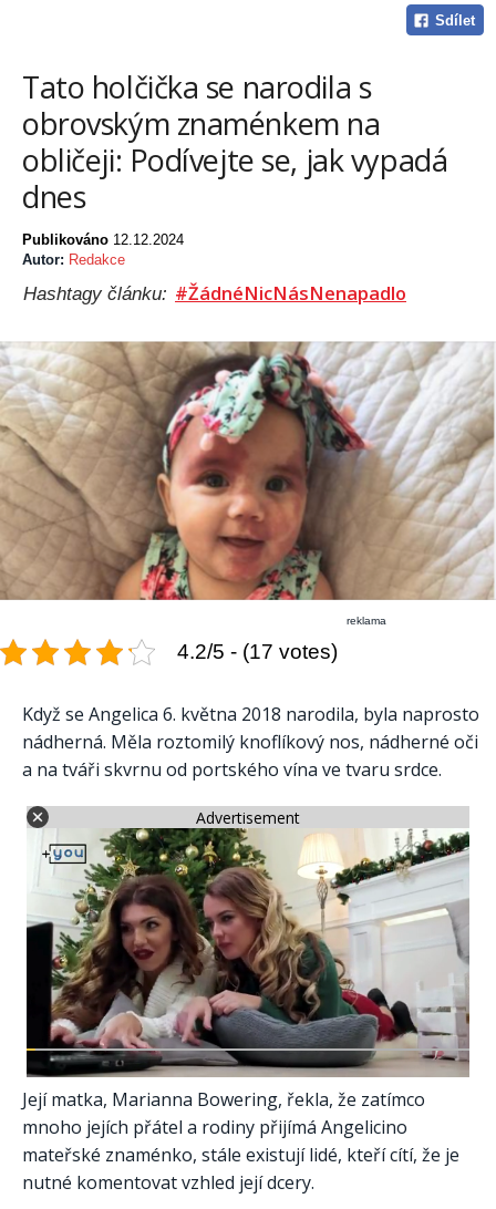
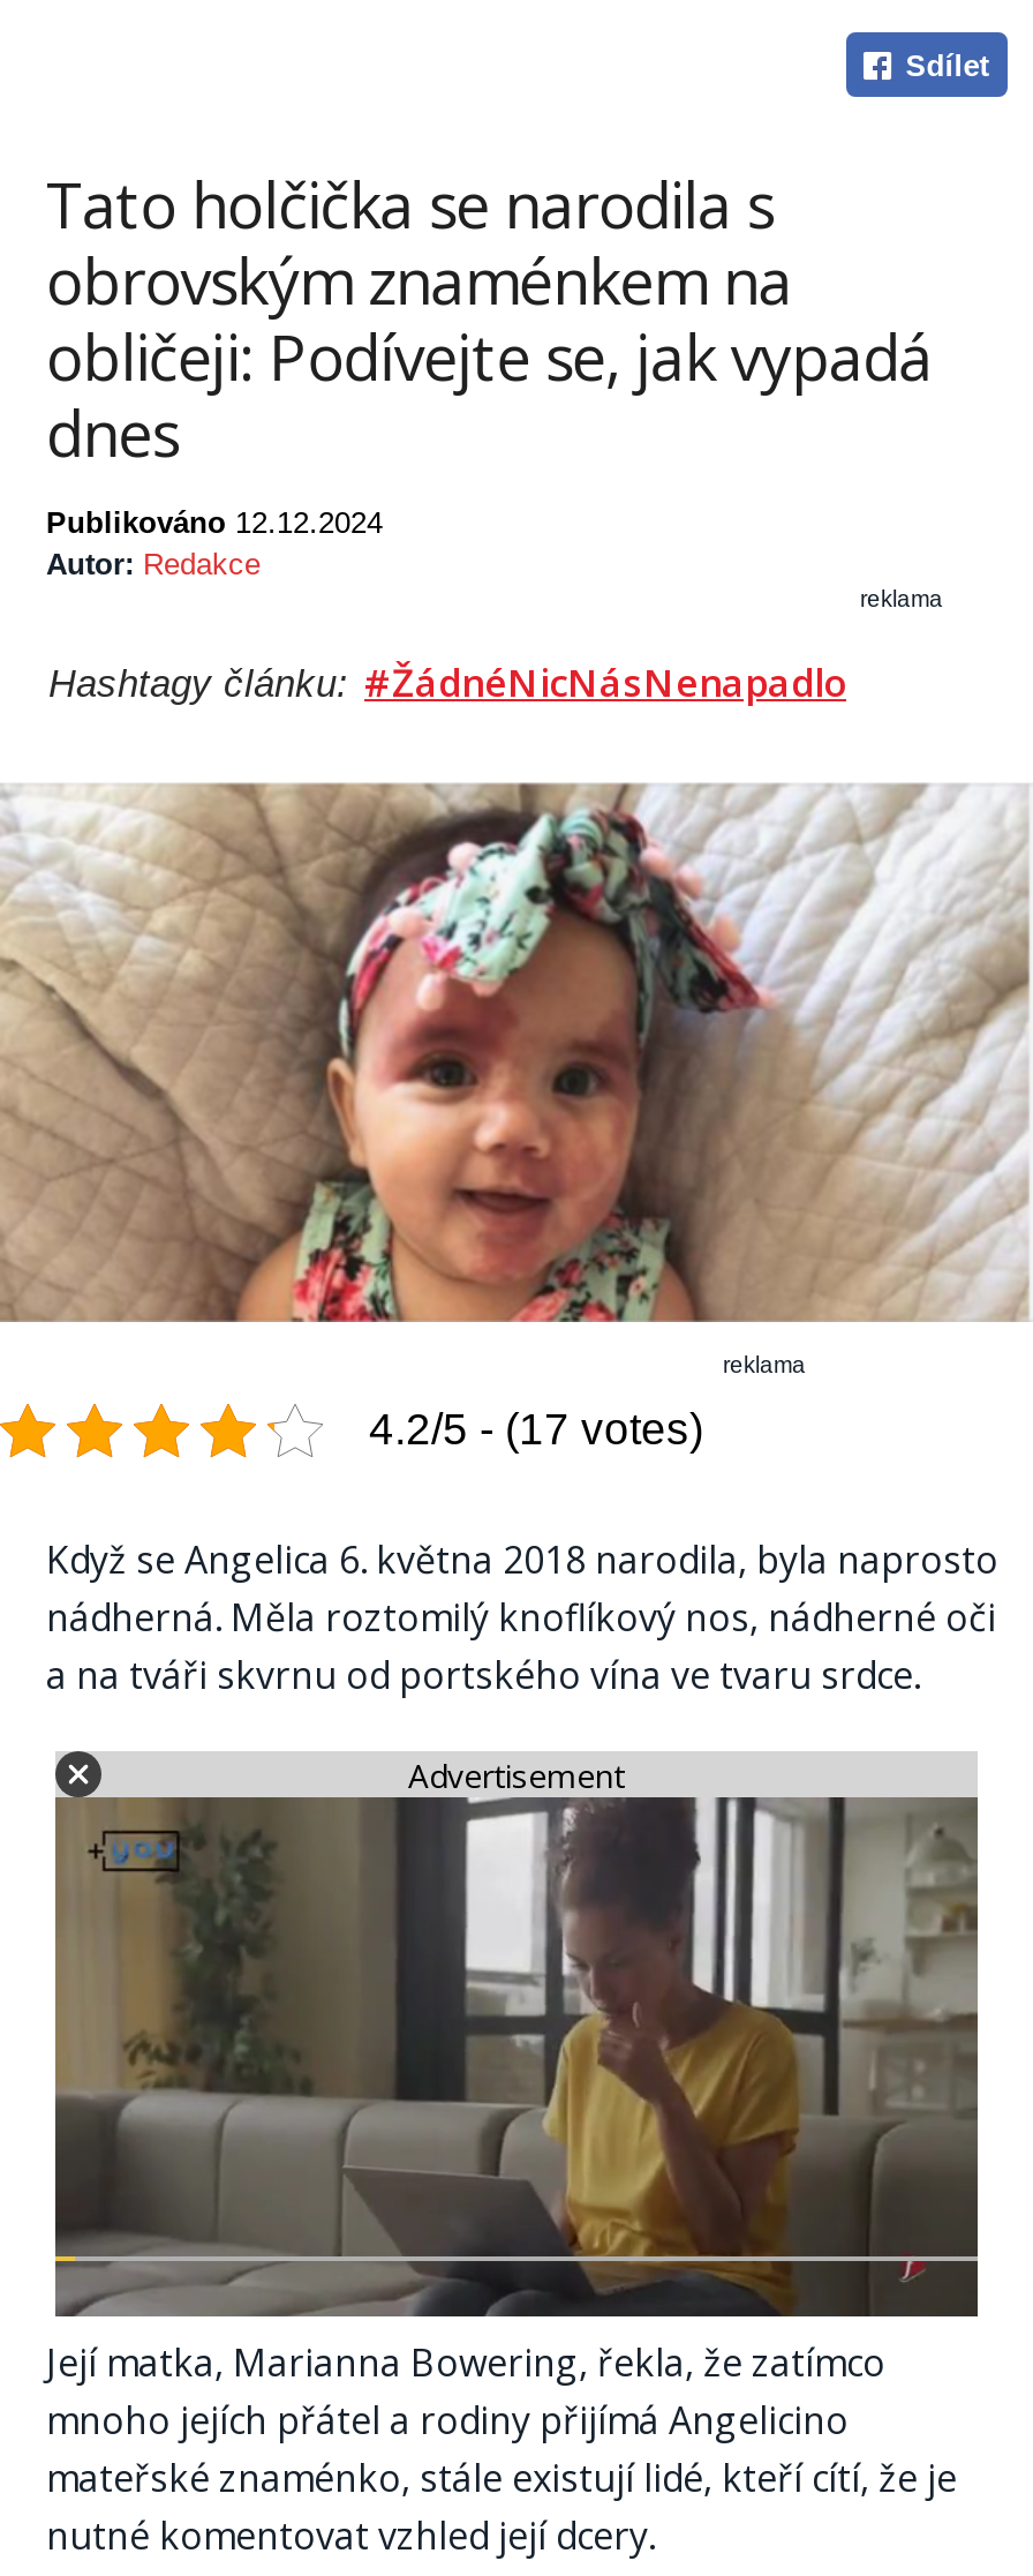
none -> [860,587,943,612] reklama
[25,827,469,1077] [image] -> [53,1795,980,2316] [image]

